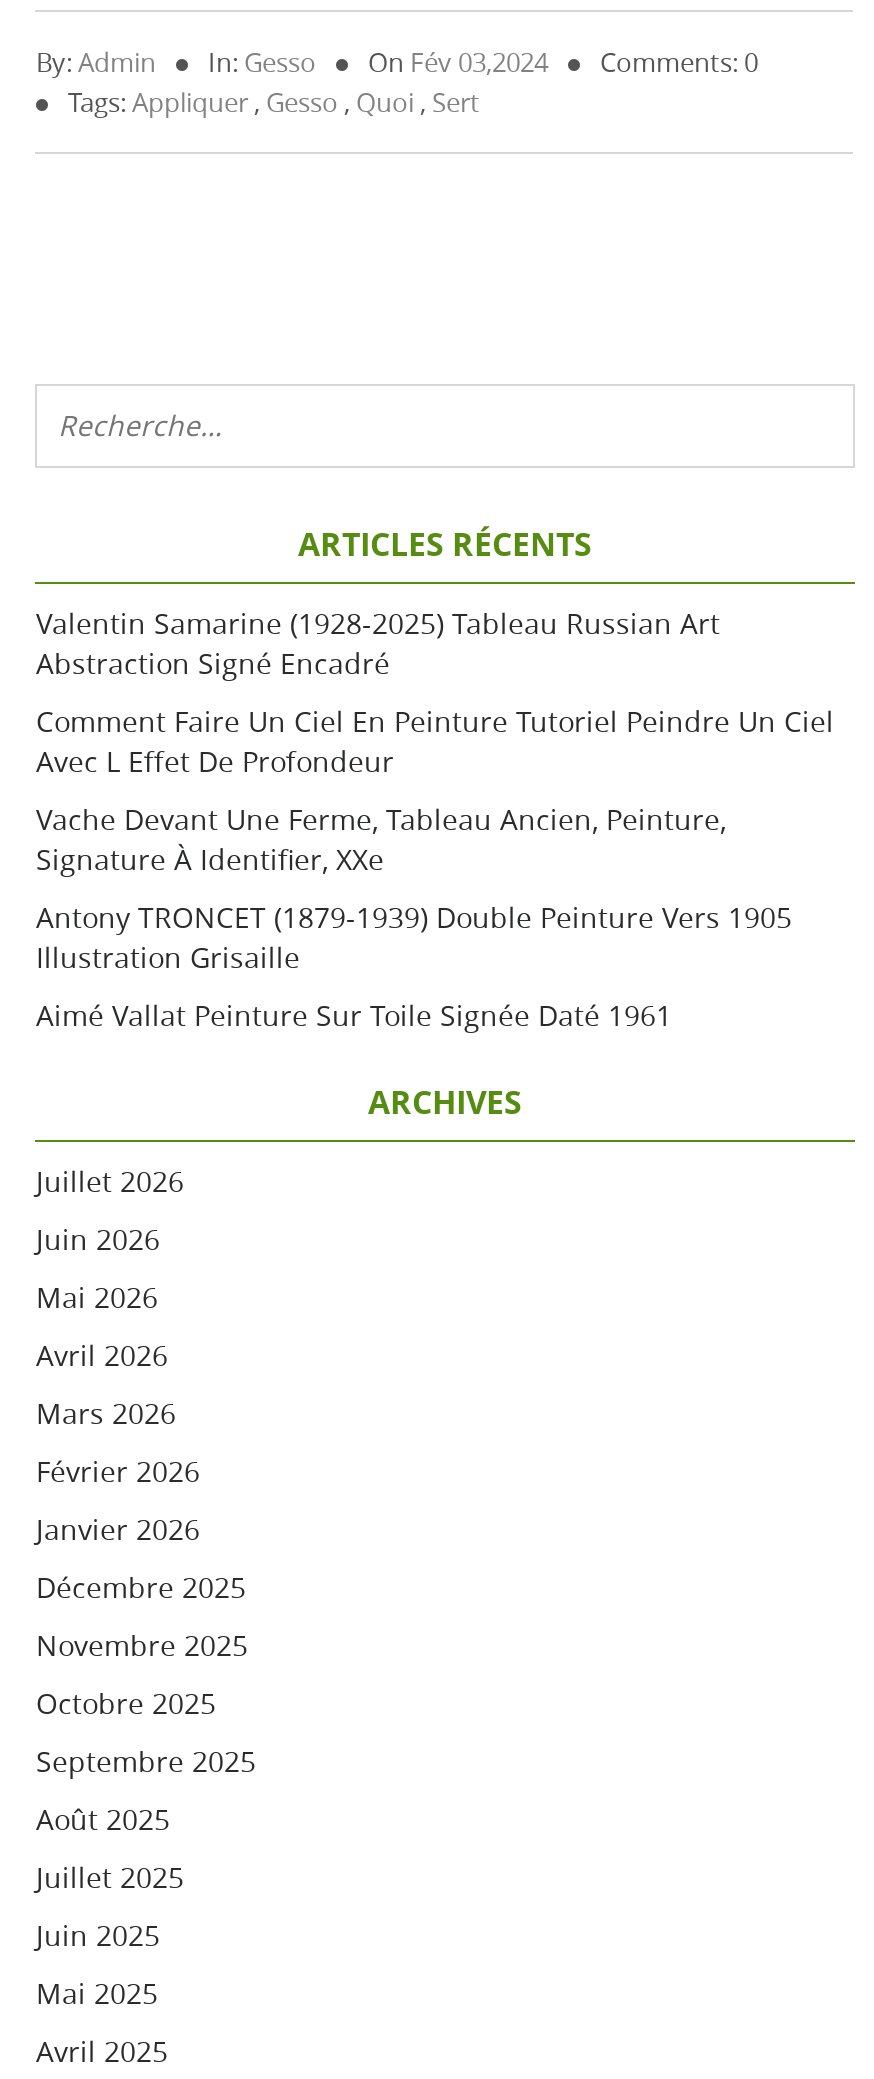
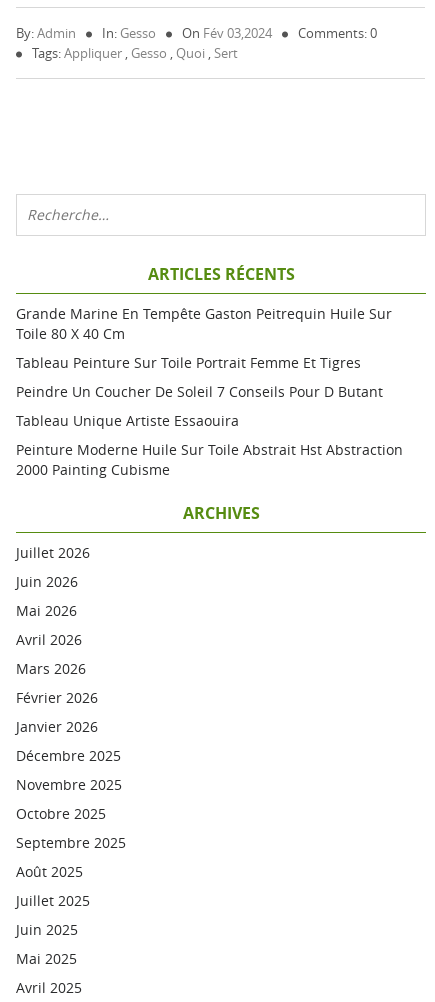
[36,604,720,682] Valentin Samarine (1928-2025) Tableau Russian Art | Abstraction Signé Encadré -> [16,304,392,343] Grande Marine En Tempête Gaston Peitrequin Huile Sur | Toile 80 X 40 Cm
[36,702,834,780] Comment Faire Un Ciel En Peinture Tutoriel Peindre Un Ciel | Avec L Effet De Profondeur -> [16,353,361,372] Tableau Peinture Sur Toile Portrait Femme Et Tigres
[36,800,726,878] Vache Devant Une Ferme, Tableau Ancien, Peinture, | Signature À Identifier, XXe -> [16,382,383,401] Peindre Un Coucher De Soleil 7 Conseils Pour D Butant
[36,898,792,976] Antony TRONCET (1879-1939) Double Peinture Vers 1905 | Illustration Grisaille -> [16,411,239,430] Tableau Unique Artiste Essaouira
[36,996,672,1034] Aimé Vallat Peinture Sur Toile Signée Daté 1961 -> [16,440,403,479] Peinture Moderne Huile Sur Toile Abstrait Hst Abstraction | 2000 Painting Cubisme

